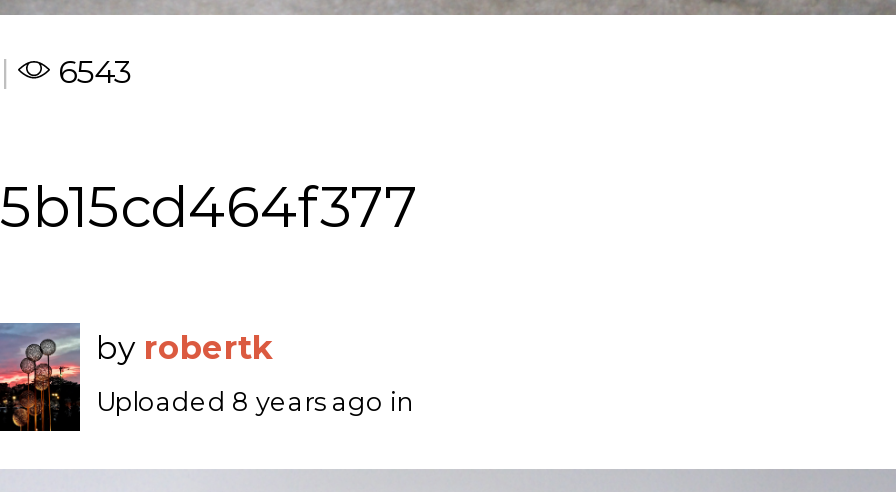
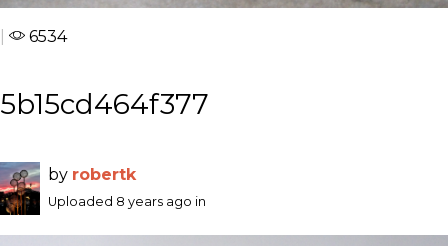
[50,53,134,91] 6543 -> [25,27,67,46] 6534

